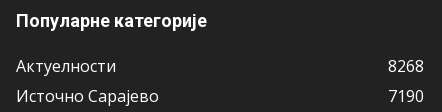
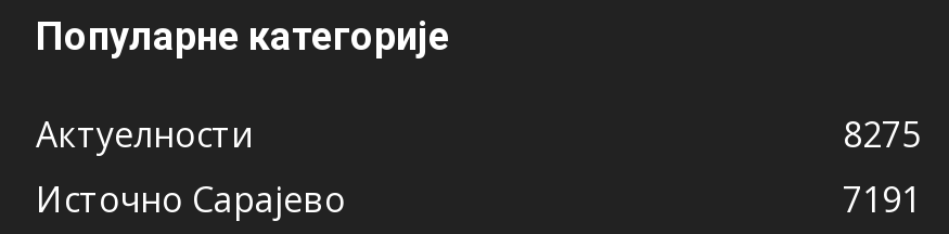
[388,55,424,77] 8268 -> [843,110,921,158] 8275
[388,85,424,107] 7190 -> [843,175,921,223] 7191

